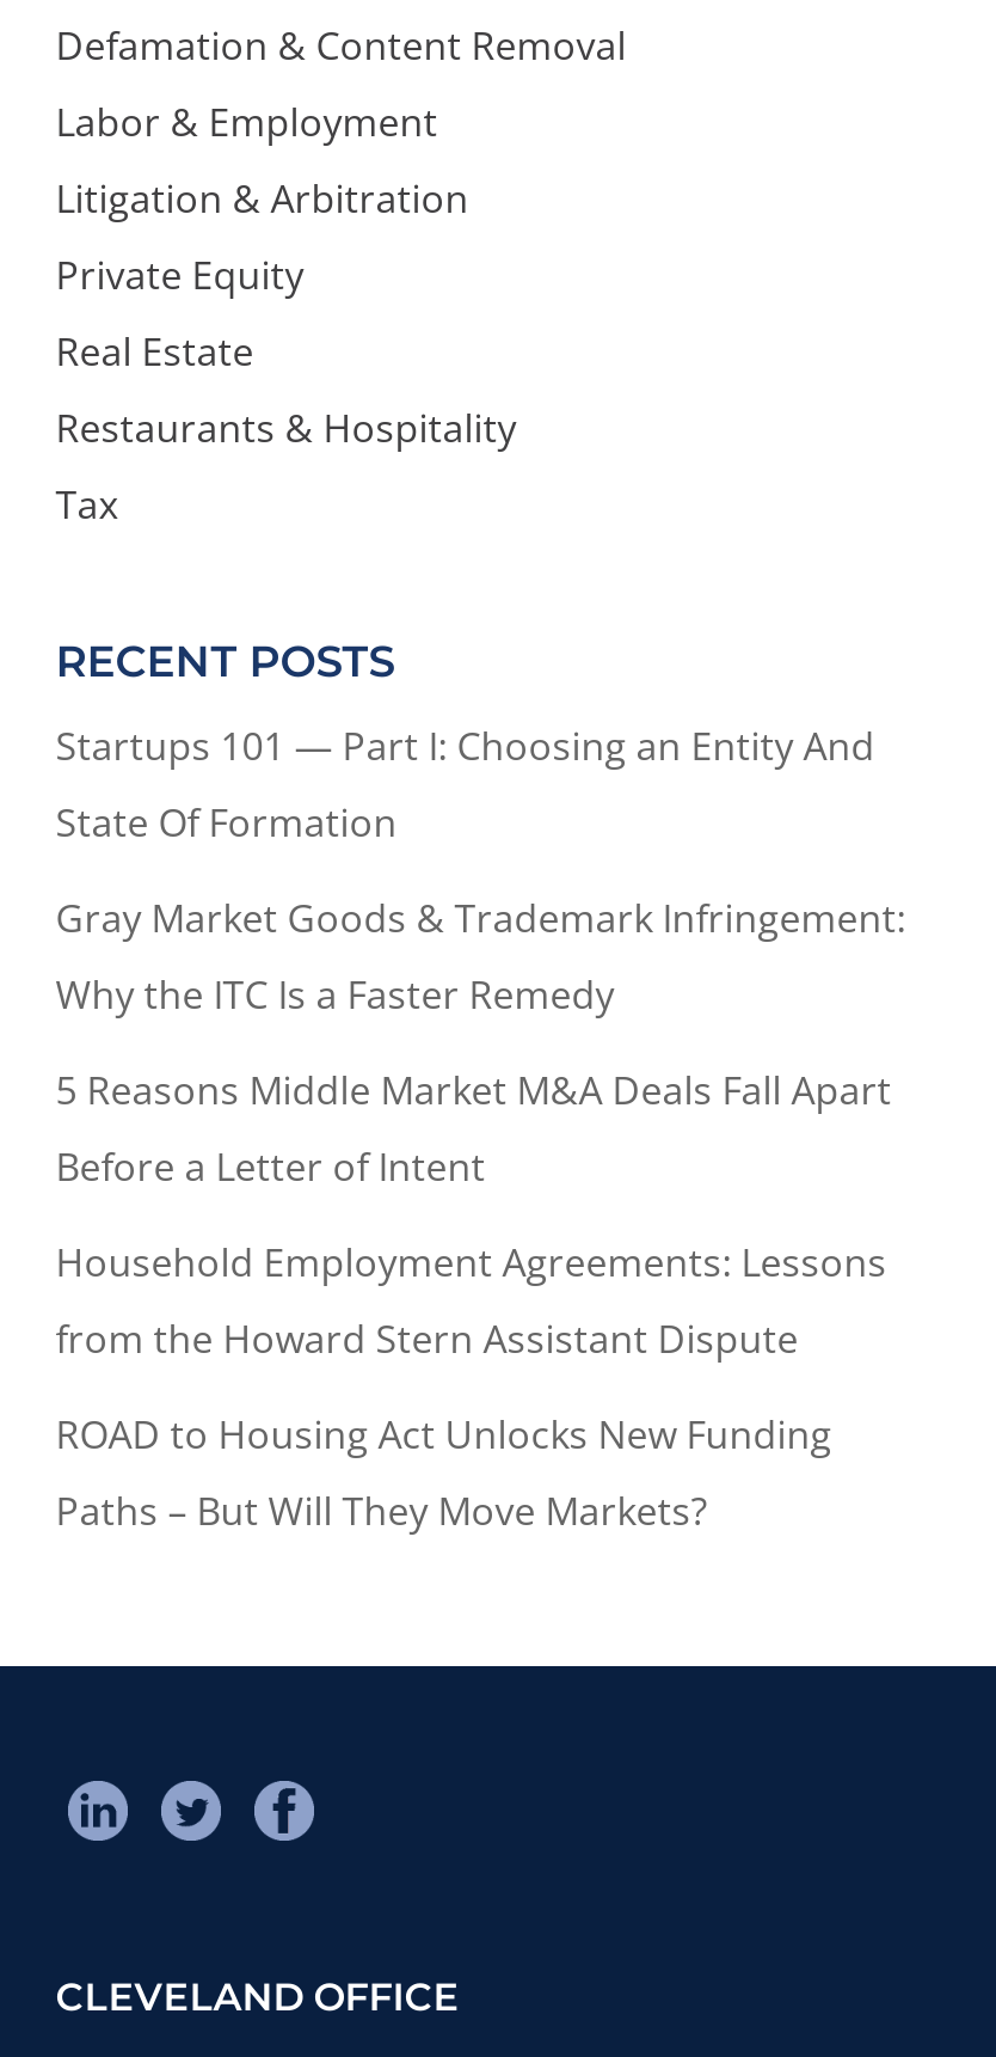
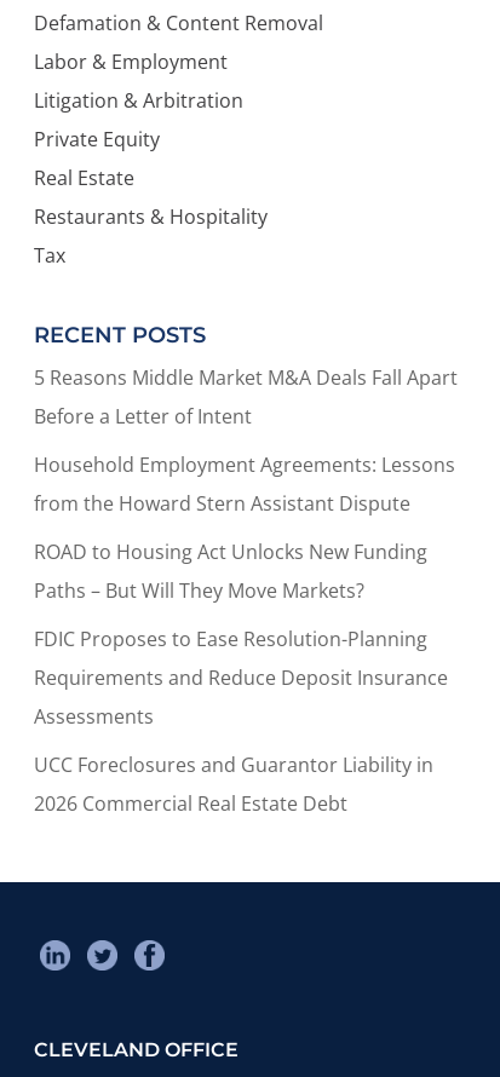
[56,719,906,1020] Startups 101 — Part I: Choosing an Entity And | State Of Formation | Gray Market Goods & Trademark Infringement: | Why the ITC Is a Faster Remedy -> none
moved [56,1063,892,1537] -> [34,364,457,604]: 5 Reasons Middle Market M&A Deals Fall Apart | Before a Letter of Intent | Household Employment Agreements: Lessons | from the Howard Stern Assistant Dispute | ROAD to Housing Act Unlocks New Funding | Paths – But Will They Move Markets?
none -> [34,625,448,817] FDIC Proposes to Ease Resolution-Planning | Requirements and Reduce Deposit Insurance | Assessments | UCC Foreclosures and Guarantor Liability in | 2026 Commercial Real Estate Debt

